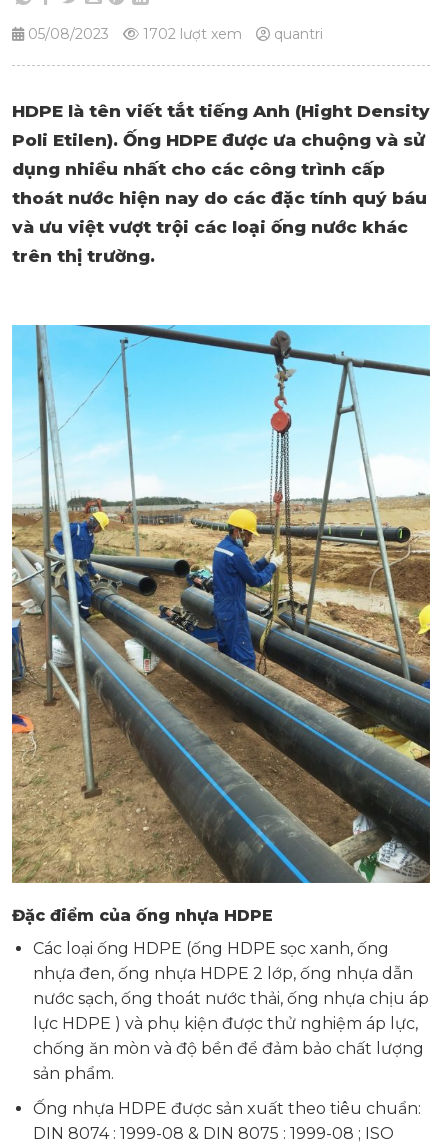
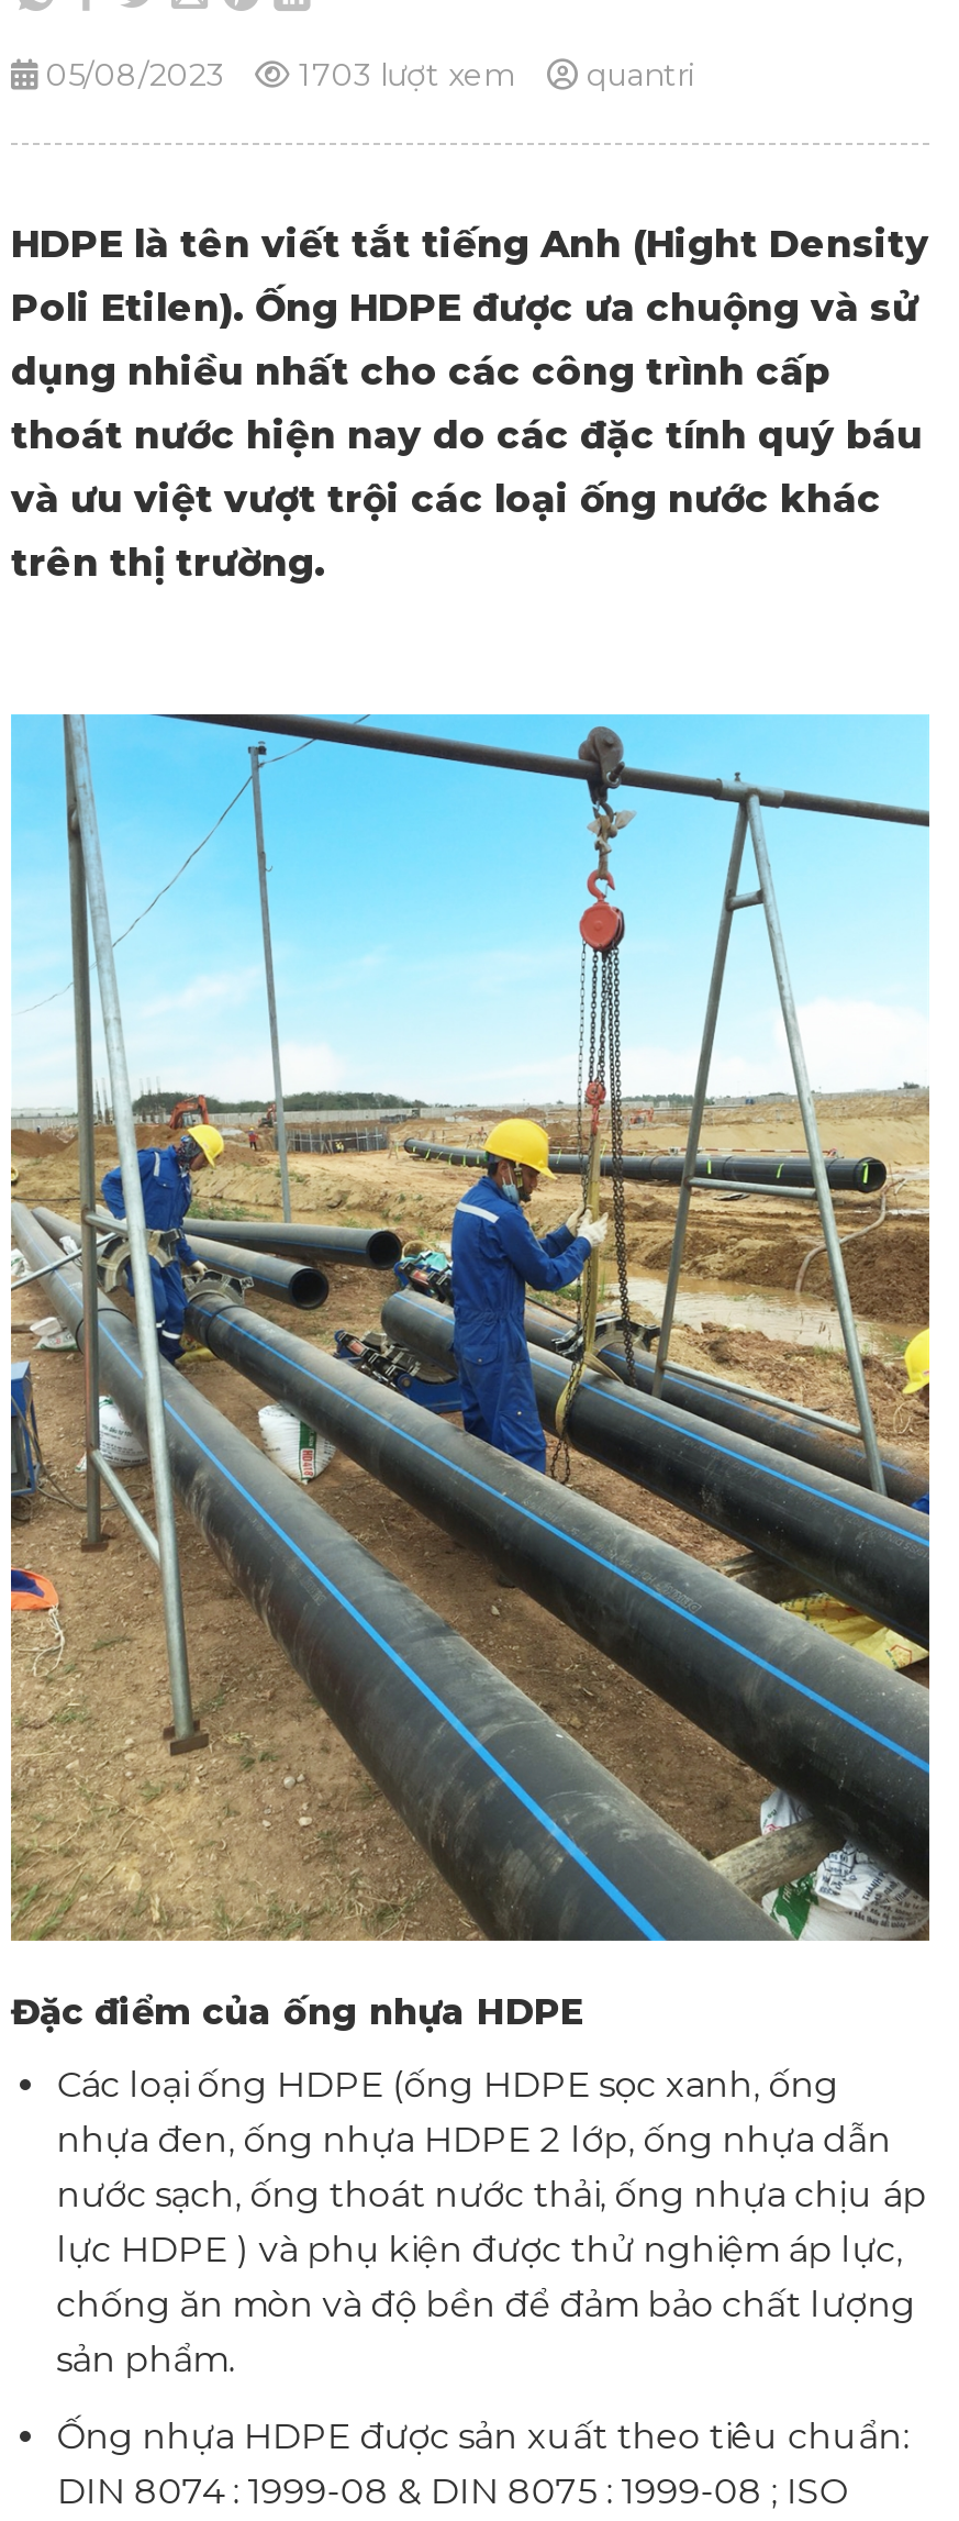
[24,25,323,43] 05/08/2023 1702 lượt xem quantri -> [37,55,694,95] 05/08/2023 1703 lượt xem quantri

